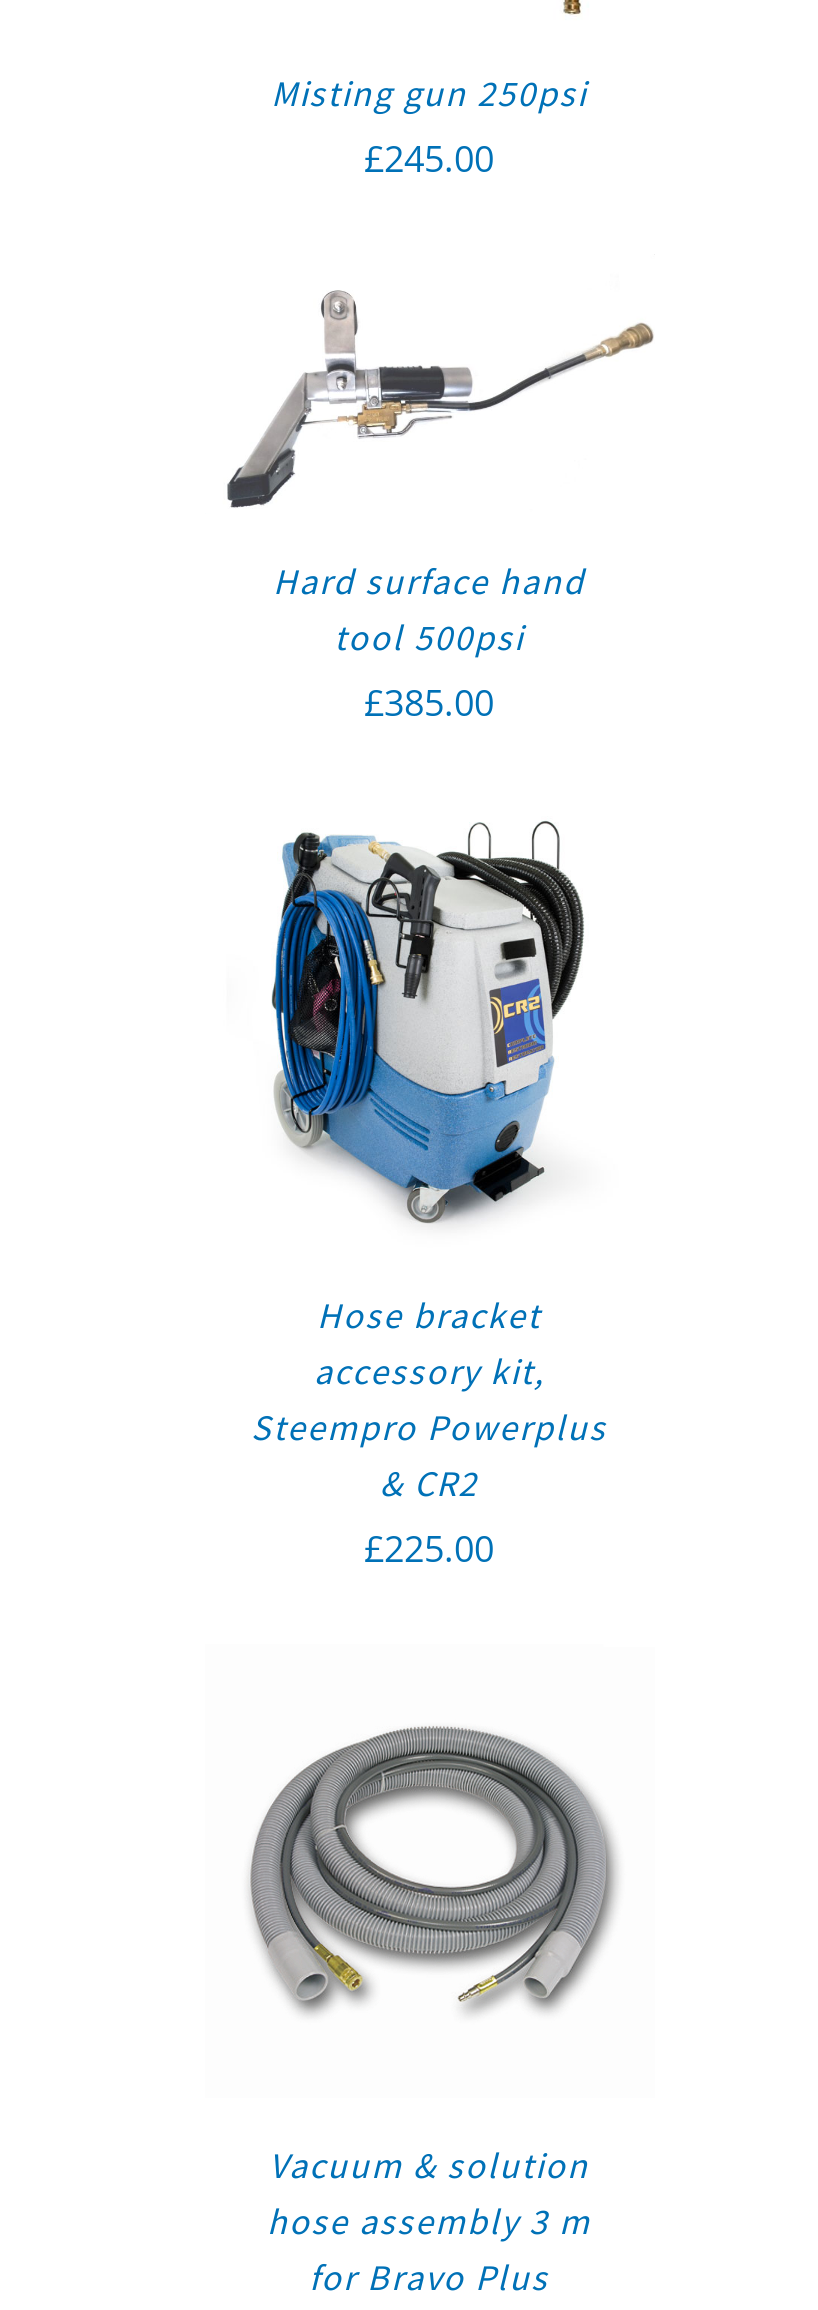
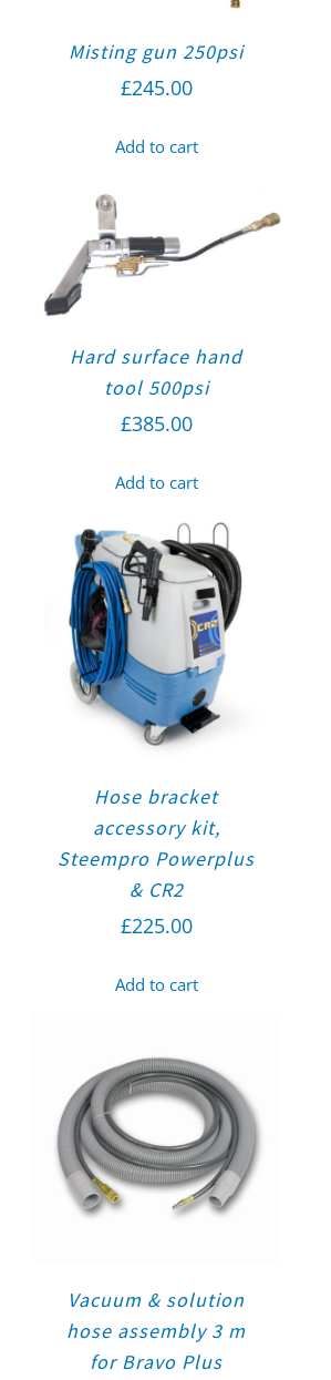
none -> [115,135,198,157] Add to cart
none -> [115,471,198,493] Add to cart
none -> [115,973,198,995] Add to cart

